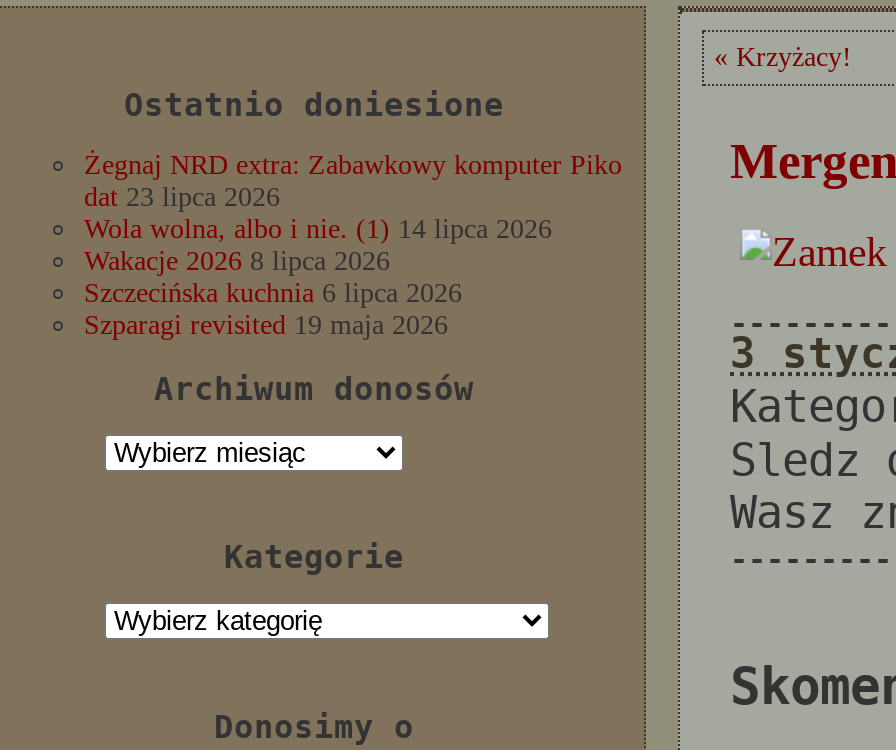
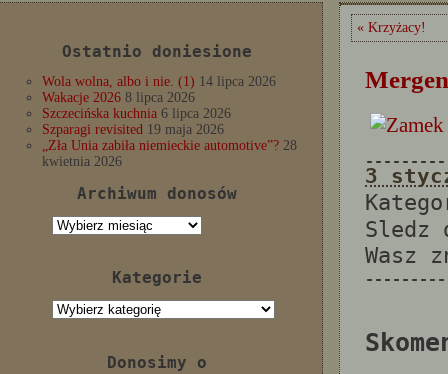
[84,151,622,213] Żegnaj NRD extra: Zabawkowy komputer Piko | dat 23 lipca 2026 -> none
moved [84,215,552,341] -> [42,74,276,137]: Wola wolna, albo i nie. (1) 14 lipca 2026 | Wakacje 2026 8 lipca 2026 | Szczecińska kuchnia 6 lipca 2026 | Szparagi revisited 19 maja 2026
none -> [42,138,297,169] „Zła Unia zabiła niemieckie automotive”? 28 | kwietnia 2026

